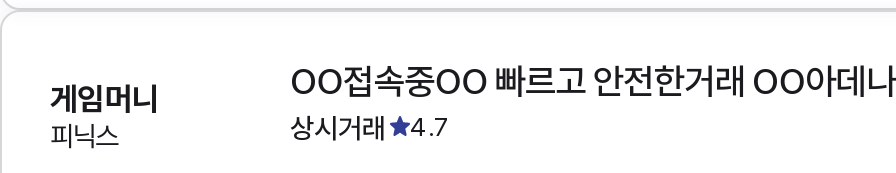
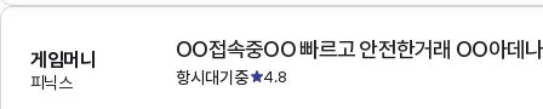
[290,111,450,143] 상시거래 | 4.7 -> [176,67,287,87] 항시대기중 | 4.8

